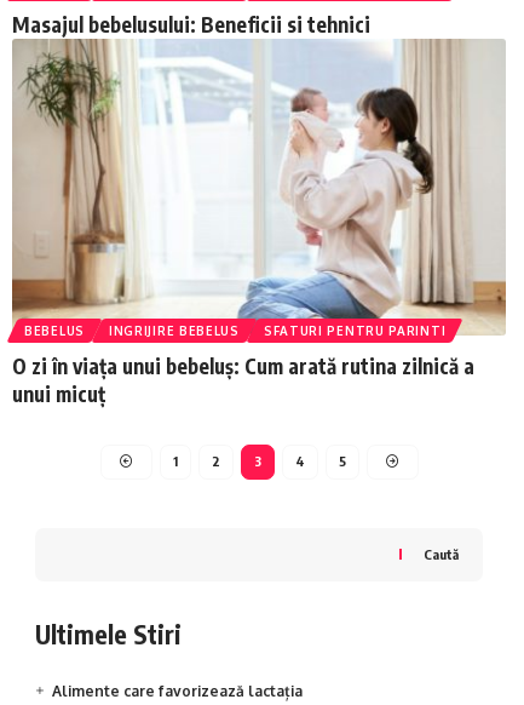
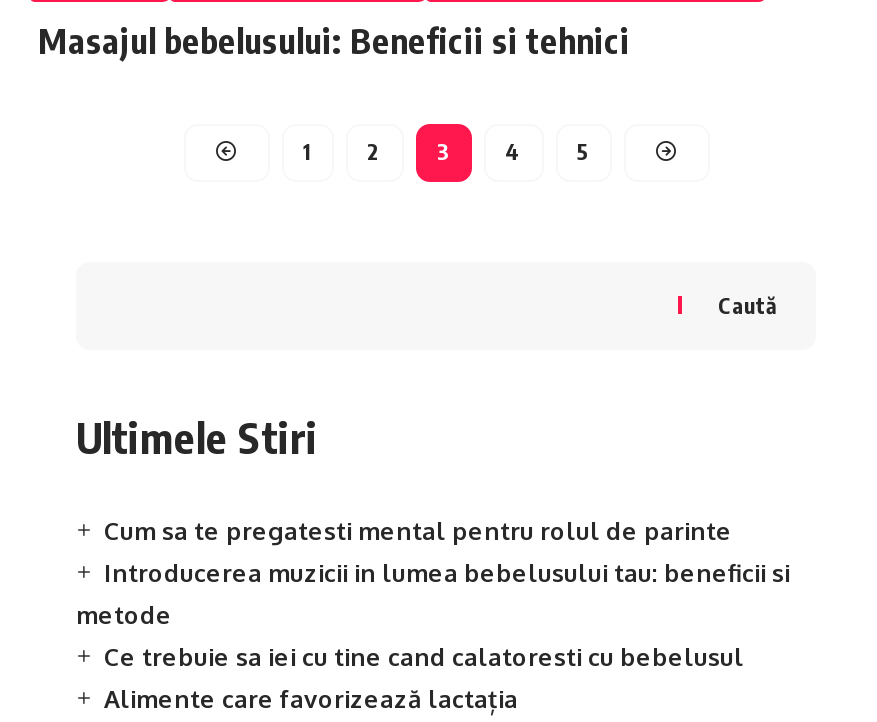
[11,38,507,407] [image] | BEBELUS | INGRIJIRE BEBELUS | SFATURI PENTRU PARINTI | O zi în viața unui bebeluș: Cum arată rutina zilnică a | unui micuț -> none
moved [35,453,459,650] -> [76,139,776,463]: 1 | 2 | 3 | 4 | 5 | Caută | Ultimele Stiri
none -> [76,516,790,672] Cum sa te pregatesti mental pentru rolul de parinte | Introducerea muzicii in lumea bebelusului tau: beneficii si | metode | Ce trebuie sa iei cu tine cand calatoresti cu bebelusul

